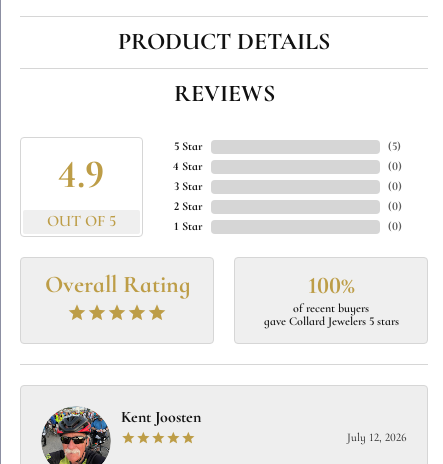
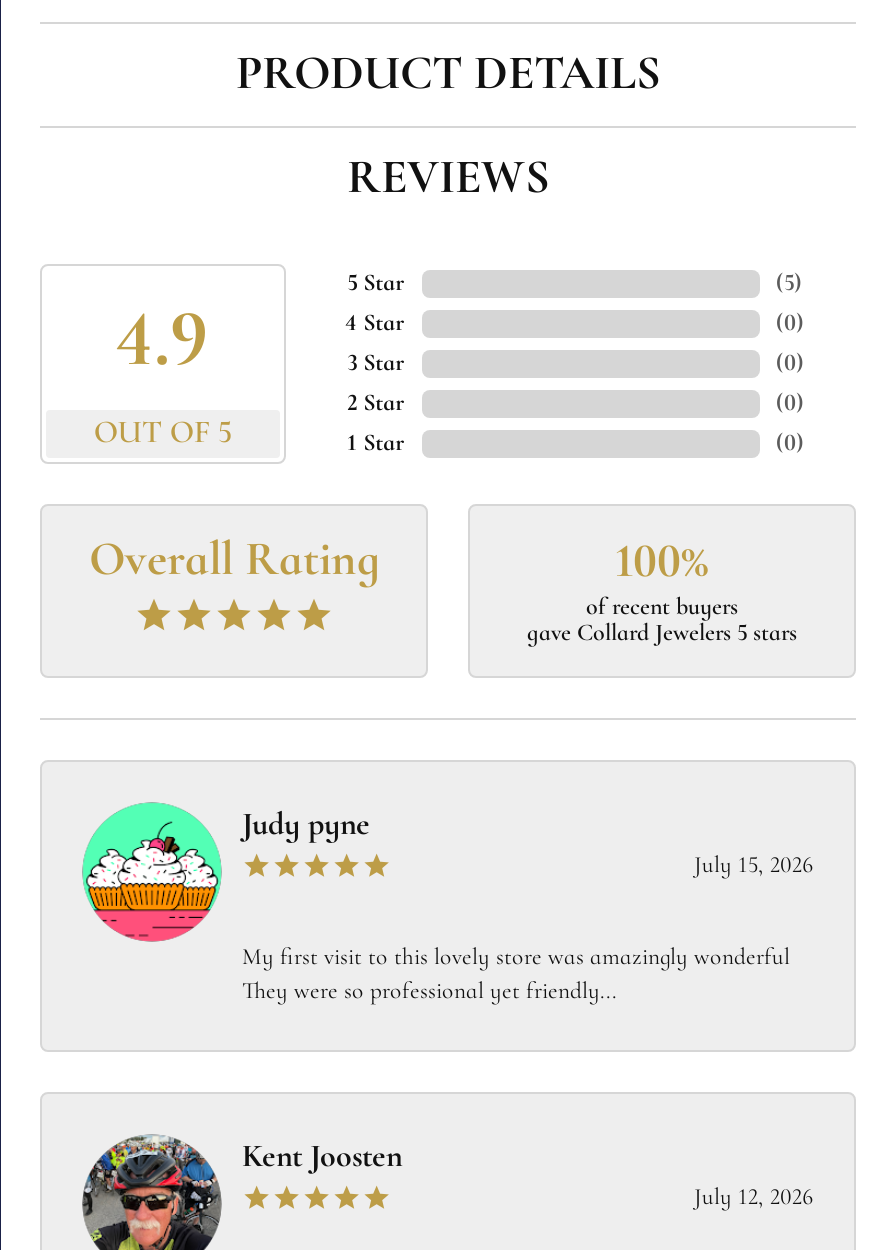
none -> [80,802,814,960] [image] | Judy pyne | July 15, 2026
none -> [242,946,790,1004] My first visit to this lovely store was amazingly wonderful | They were so professional yet friendly...

